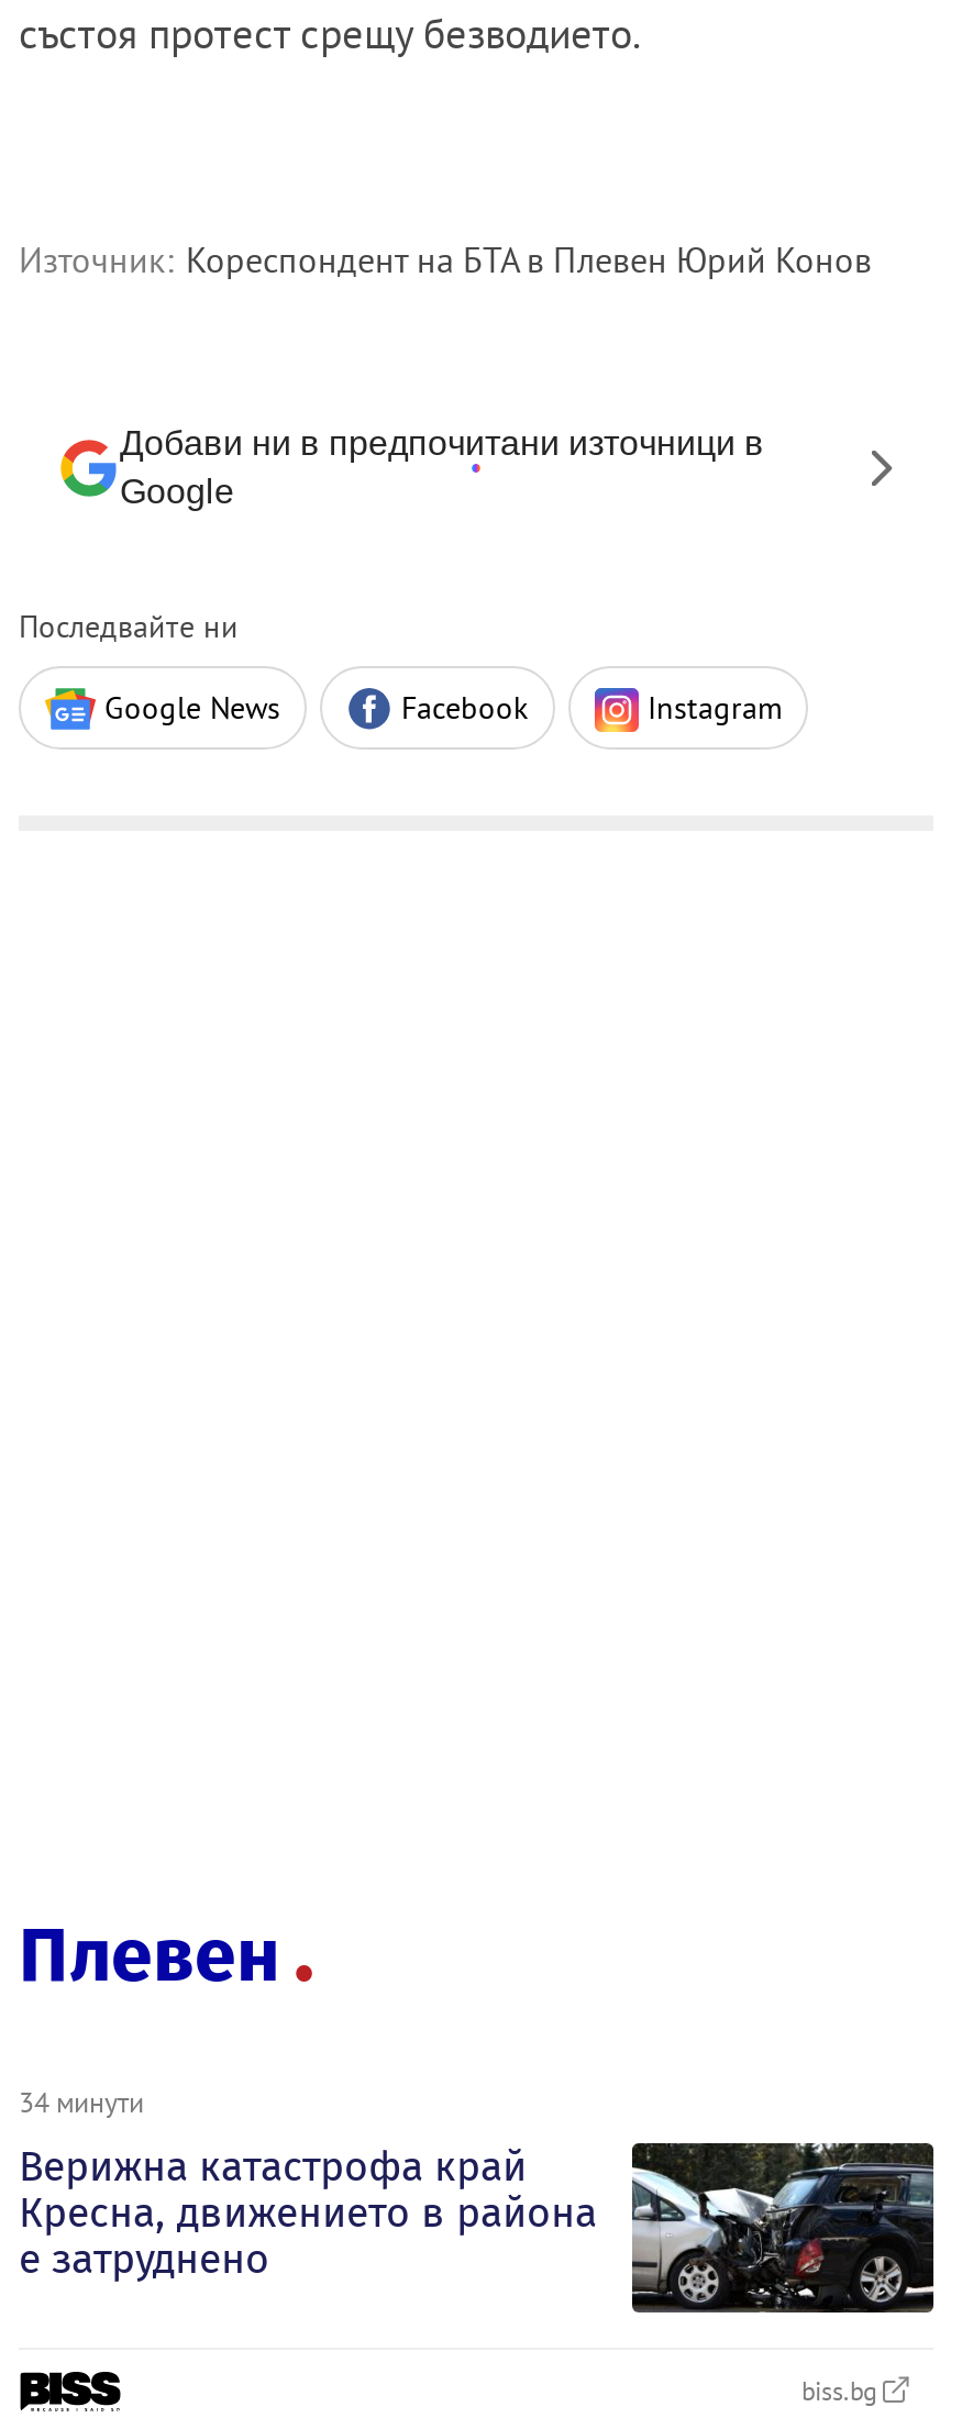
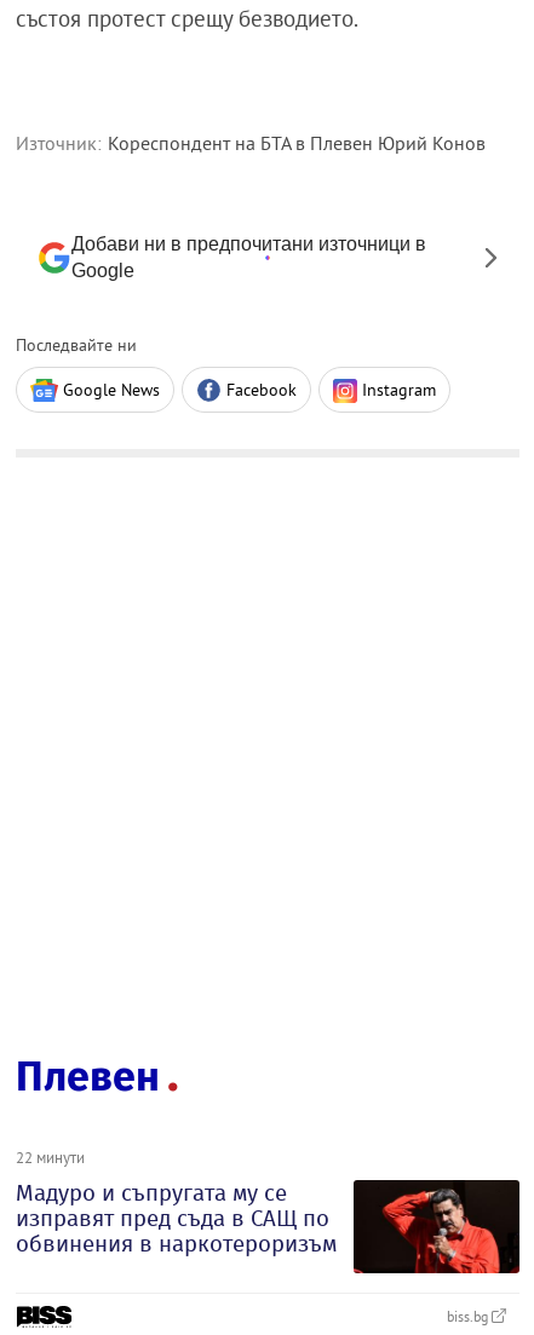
[19,2084,936,2315] [image] | 34 минути | Верижна катастрофа край | Кресна, движението в района | е затруднено -> [16,1147,521,1274] [image] | 22 минути | Мадуро и съпругата му се | изправят пред съда в САЩ по | обвинения в наркотероризъм

